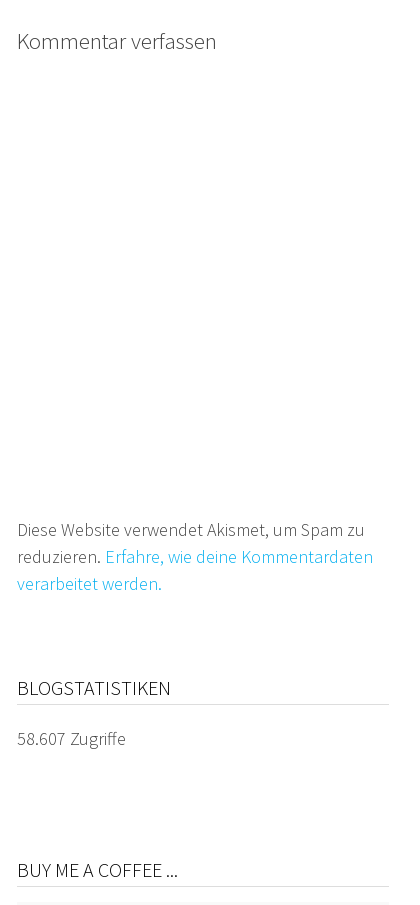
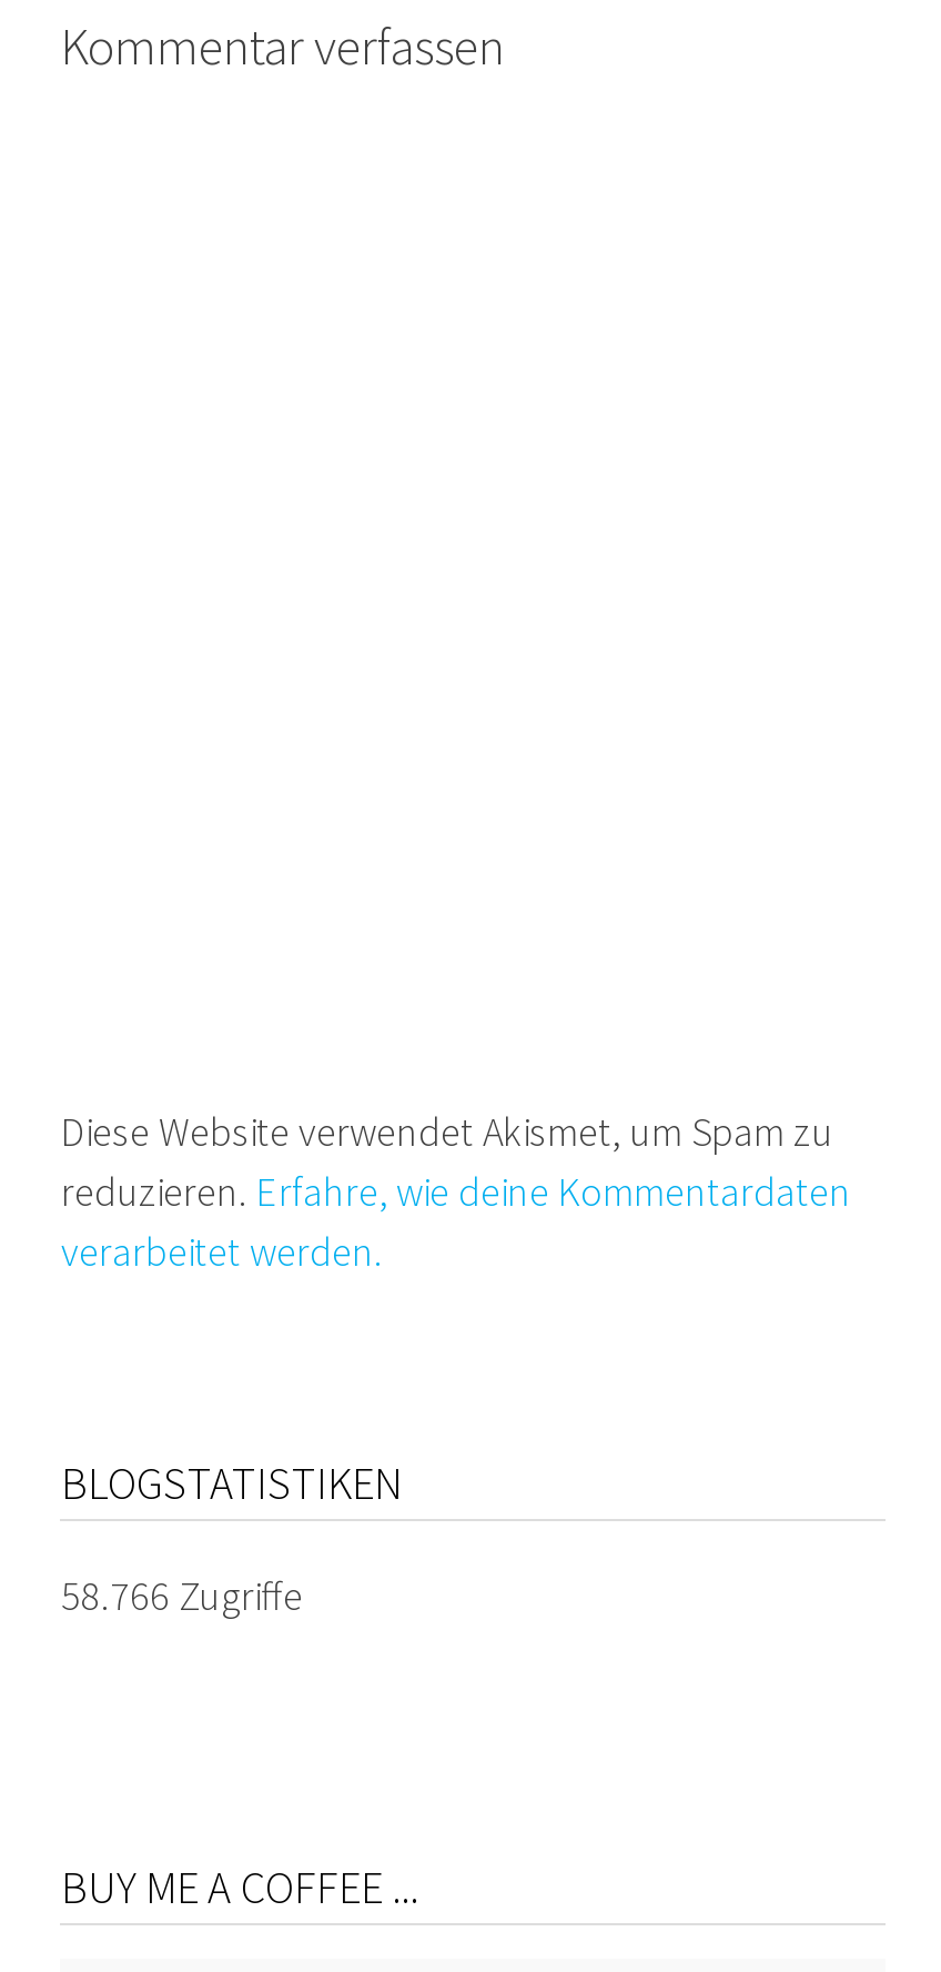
[17,727,126,750] 58.607 Zugriffe -> [61,1571,303,1622] 58.766 Zugriffe

